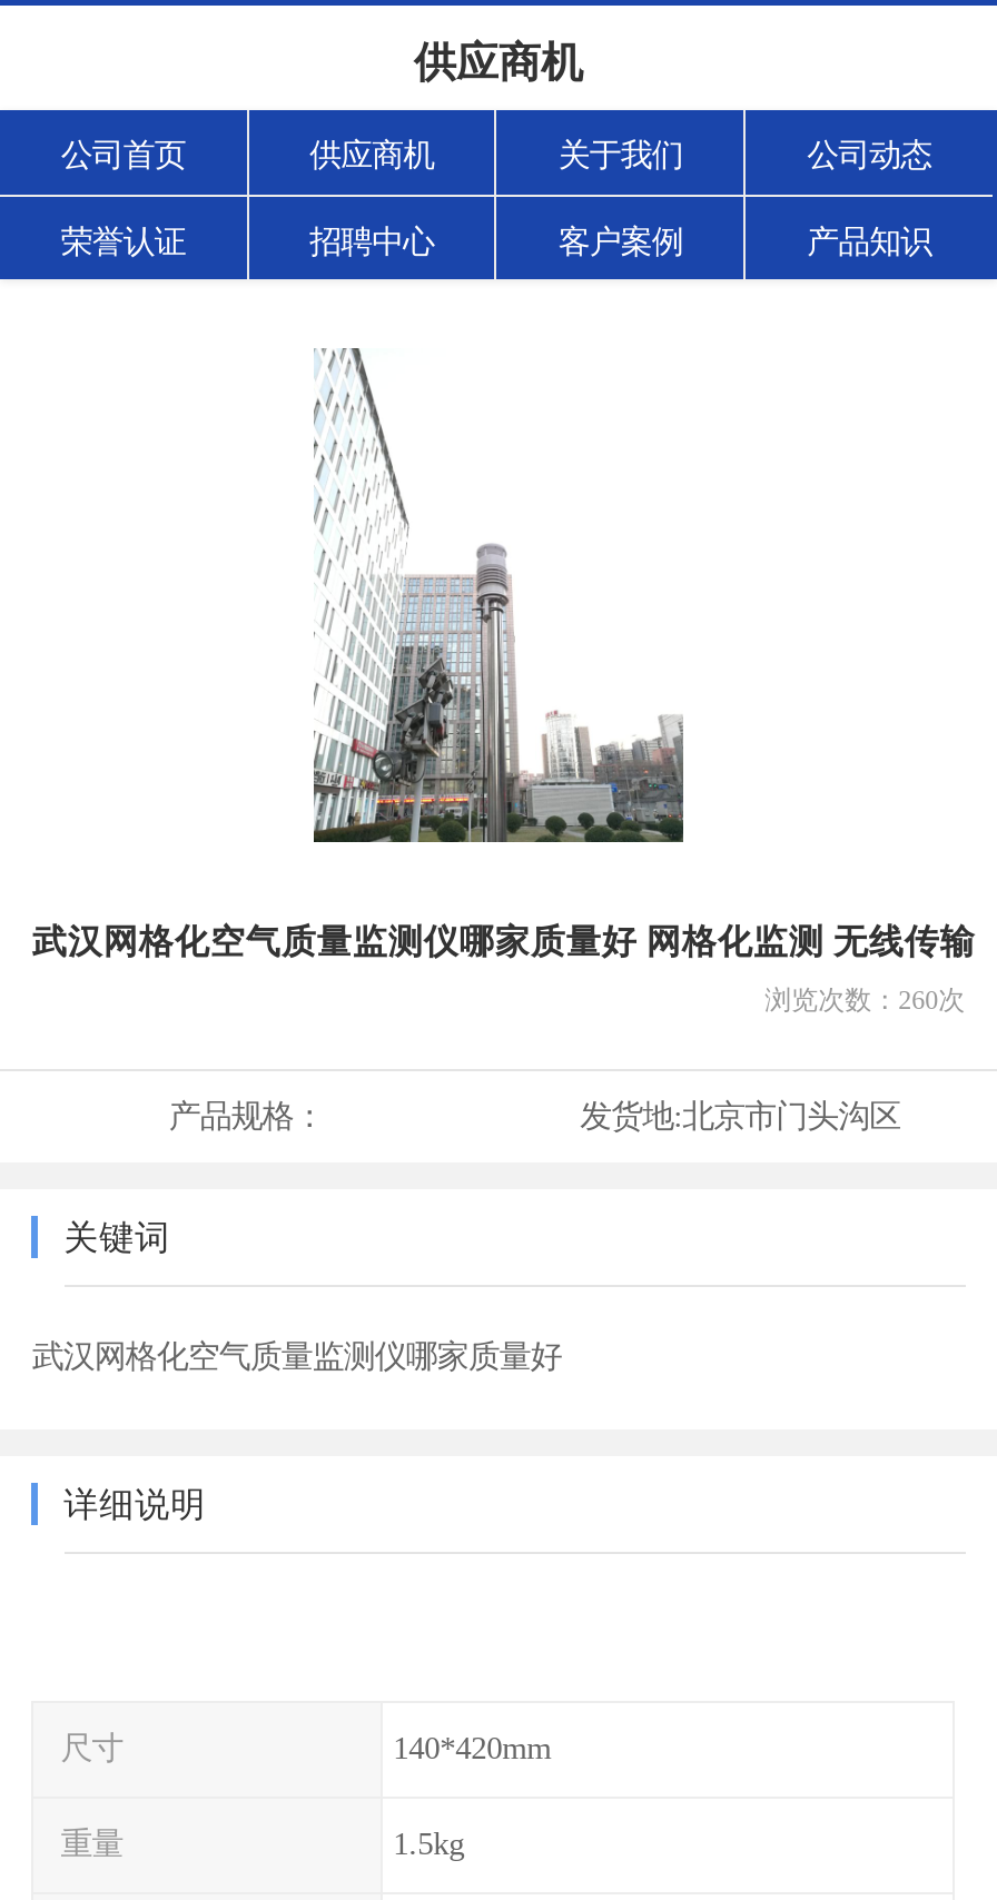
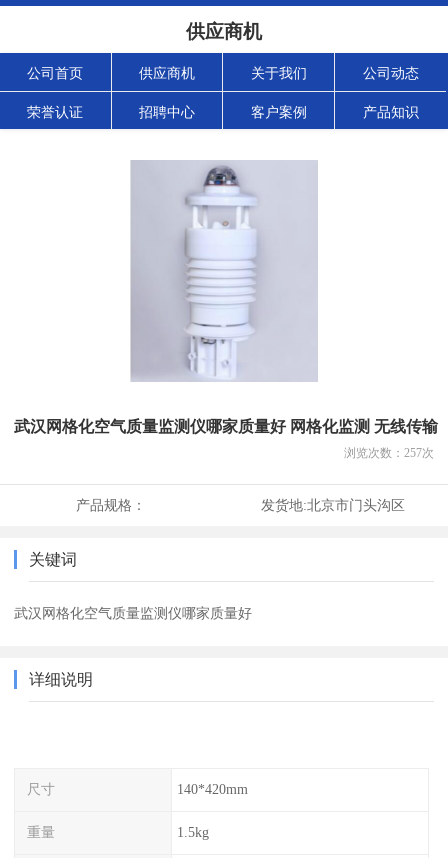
[292,348,705,844] [image] -> [130,160,318,382] [image]
[765,985,965,1016] 浏览次数：260次 -> [344,446,434,460] 浏览次数：257次

